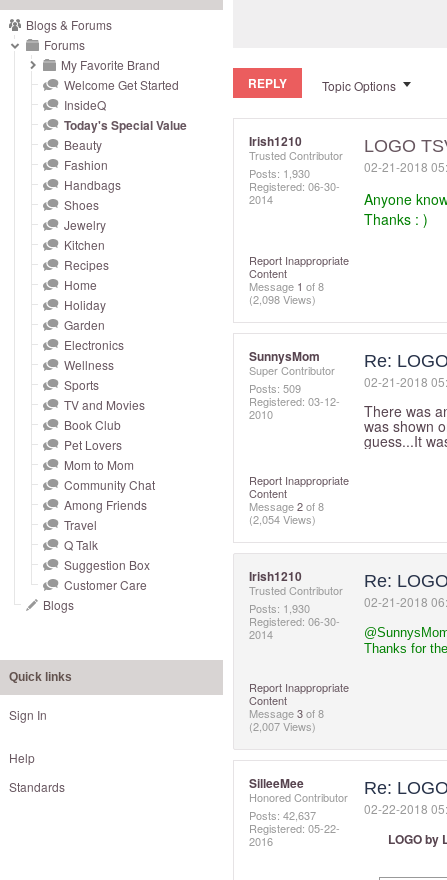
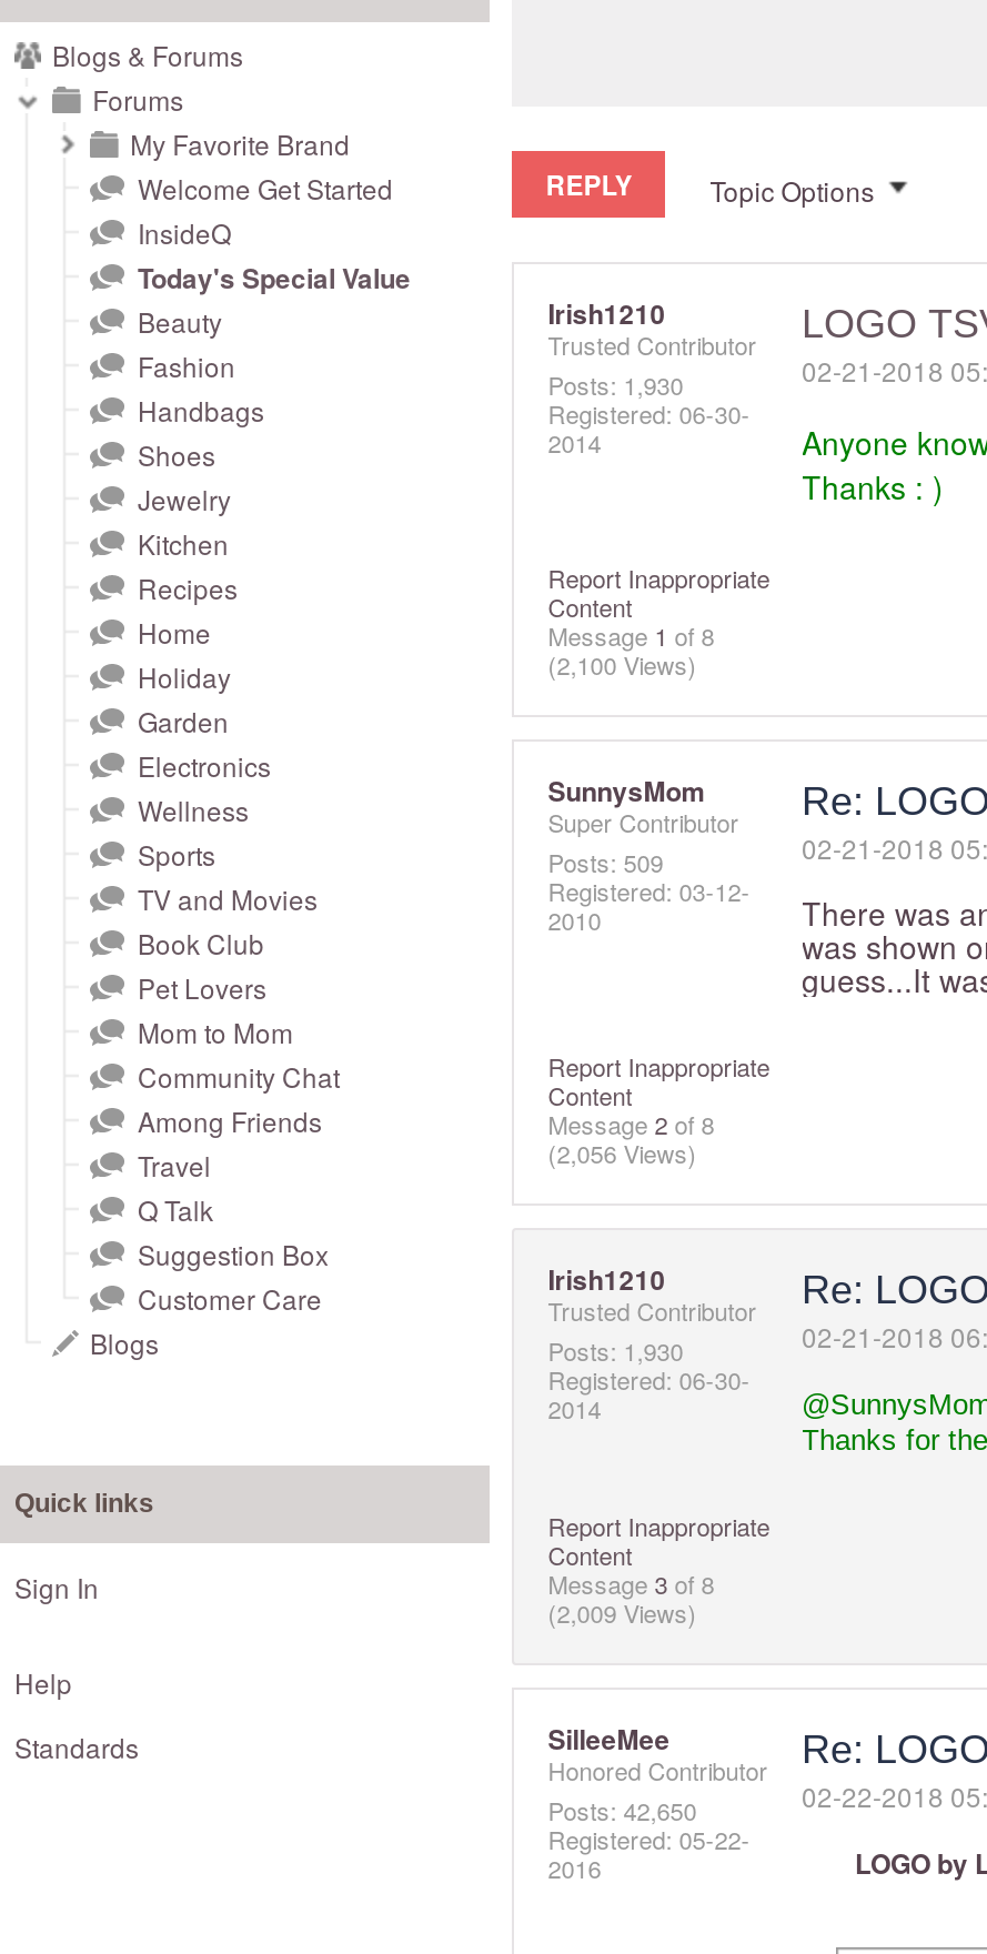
[249,291,316,307] (2,098 Views) -> [548,646,697,682] (2,100 Views)
[249,511,316,527] (2,054 Views) -> [548,1135,697,1170] (2,056 Views)
[249,718,316,734] (2,007 Views) -> [548,1594,697,1630] (2,009 Views)
[249,807,316,823] Posts: 42,637 -> [548,1792,697,1827] Posts: 42,650

